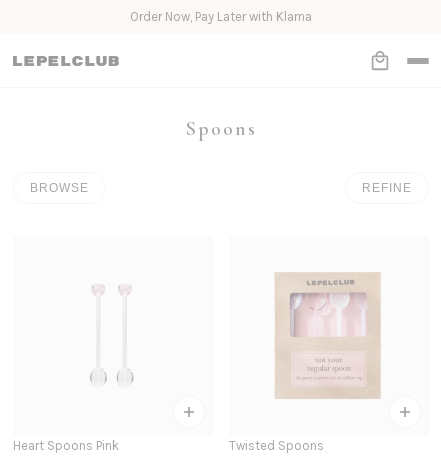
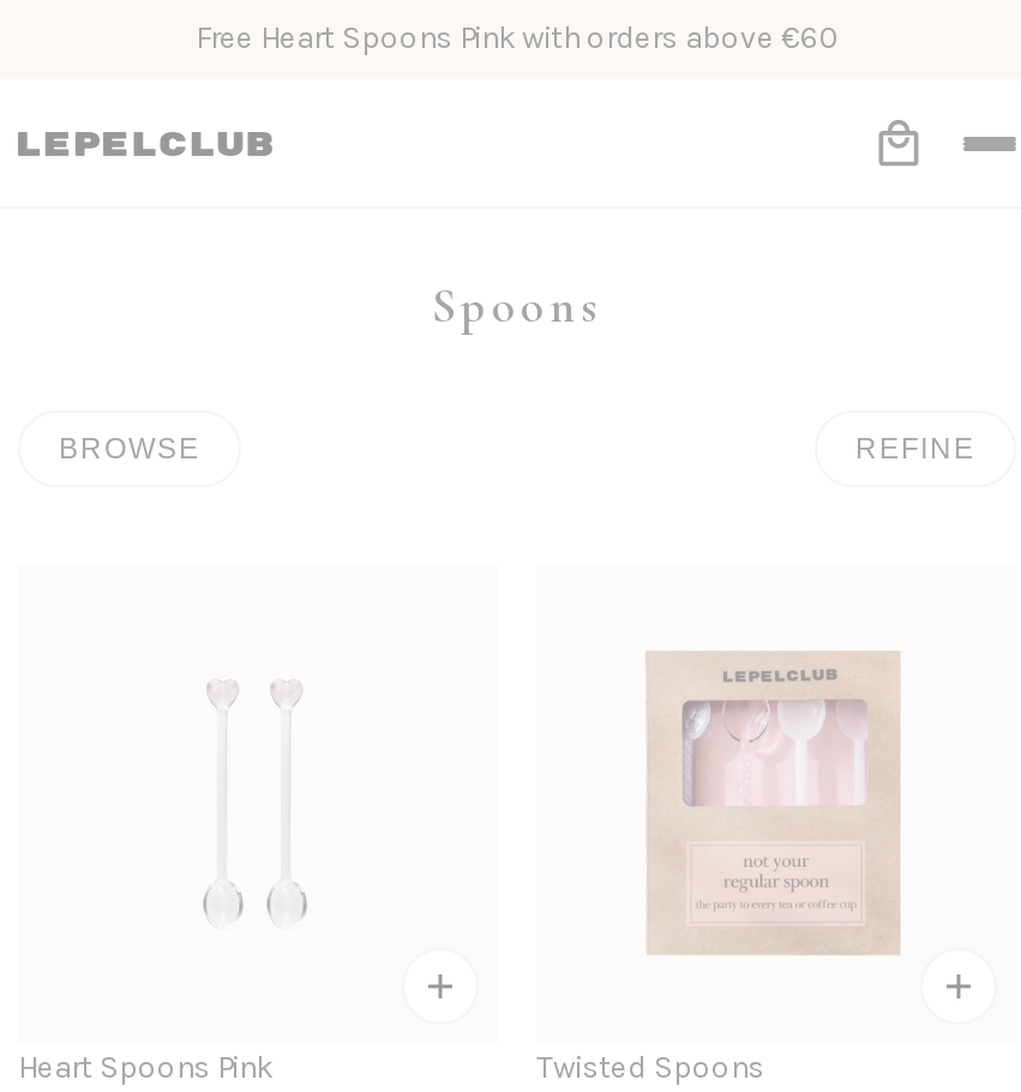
[130,9,312,24] Order Now, Pay Later with Klarna -> [196,19,839,55] Free Heart Spoons Pink with orders above €60

